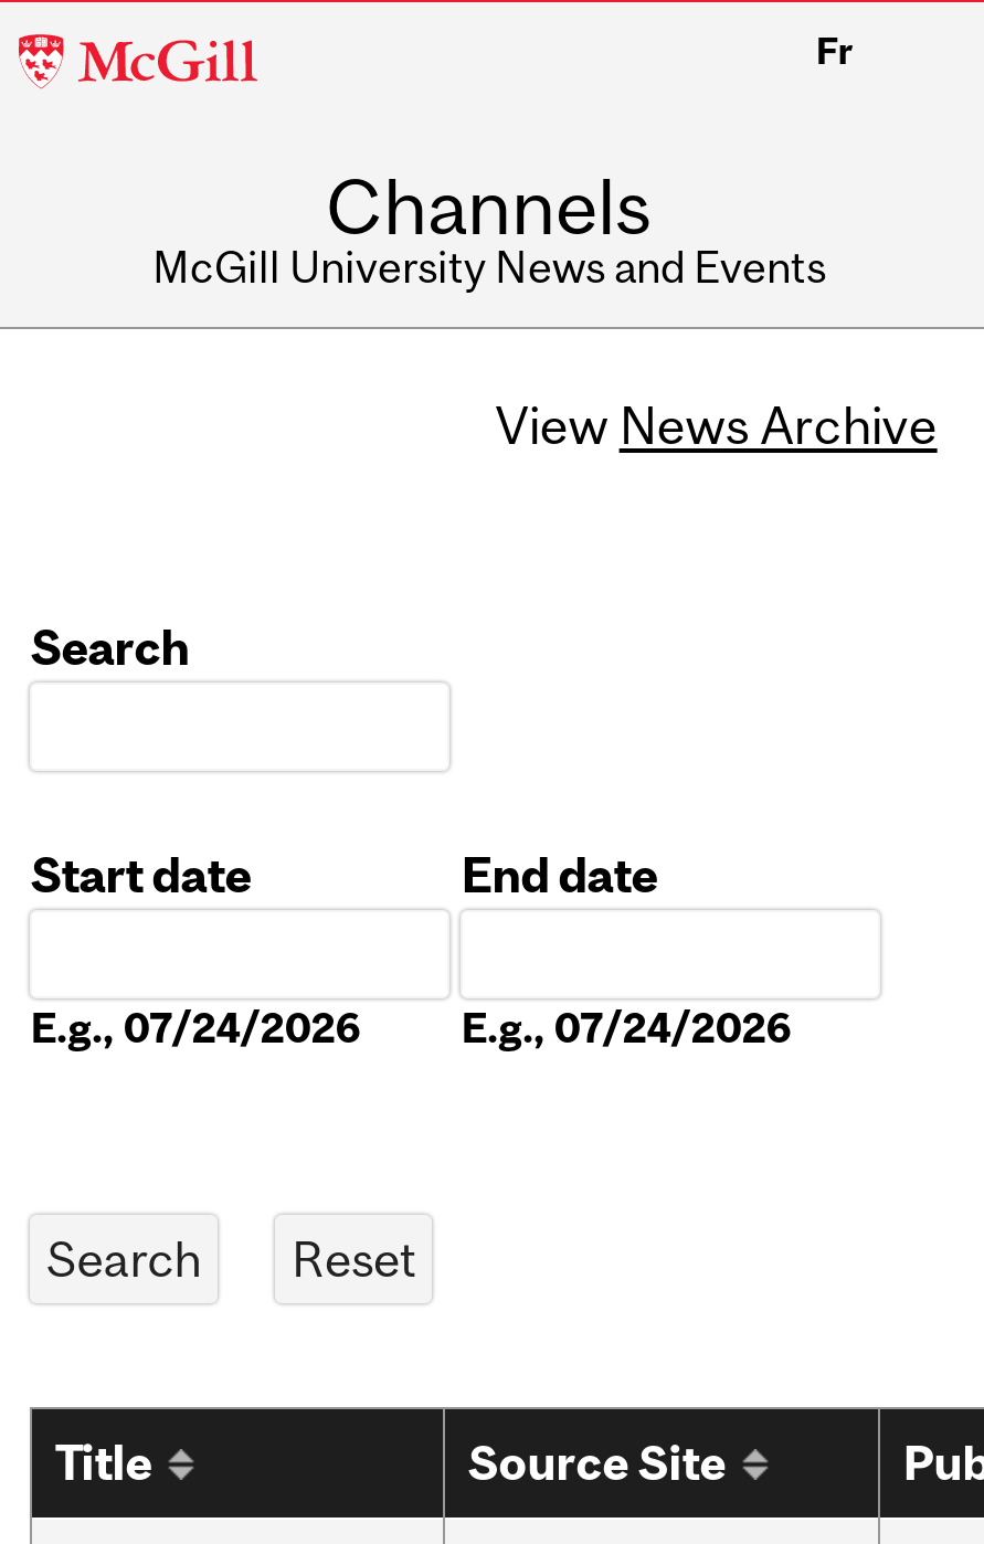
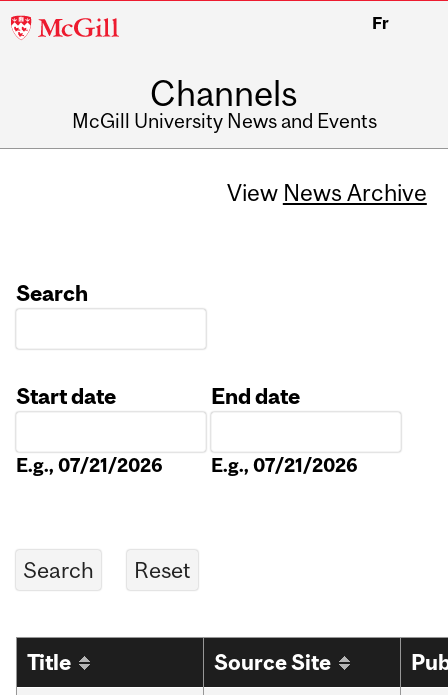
[30,1003,362,1052] E.g., 07/24/2026 -> [16,454,163,476] E.g., 07/21/2026
[461,1003,792,1052] E.g., 07/24/2026 -> [211,454,358,476] E.g., 07/21/2026

